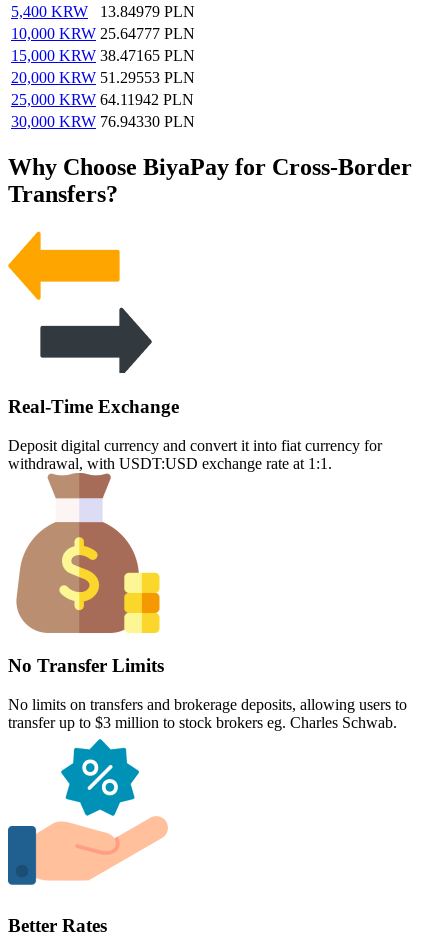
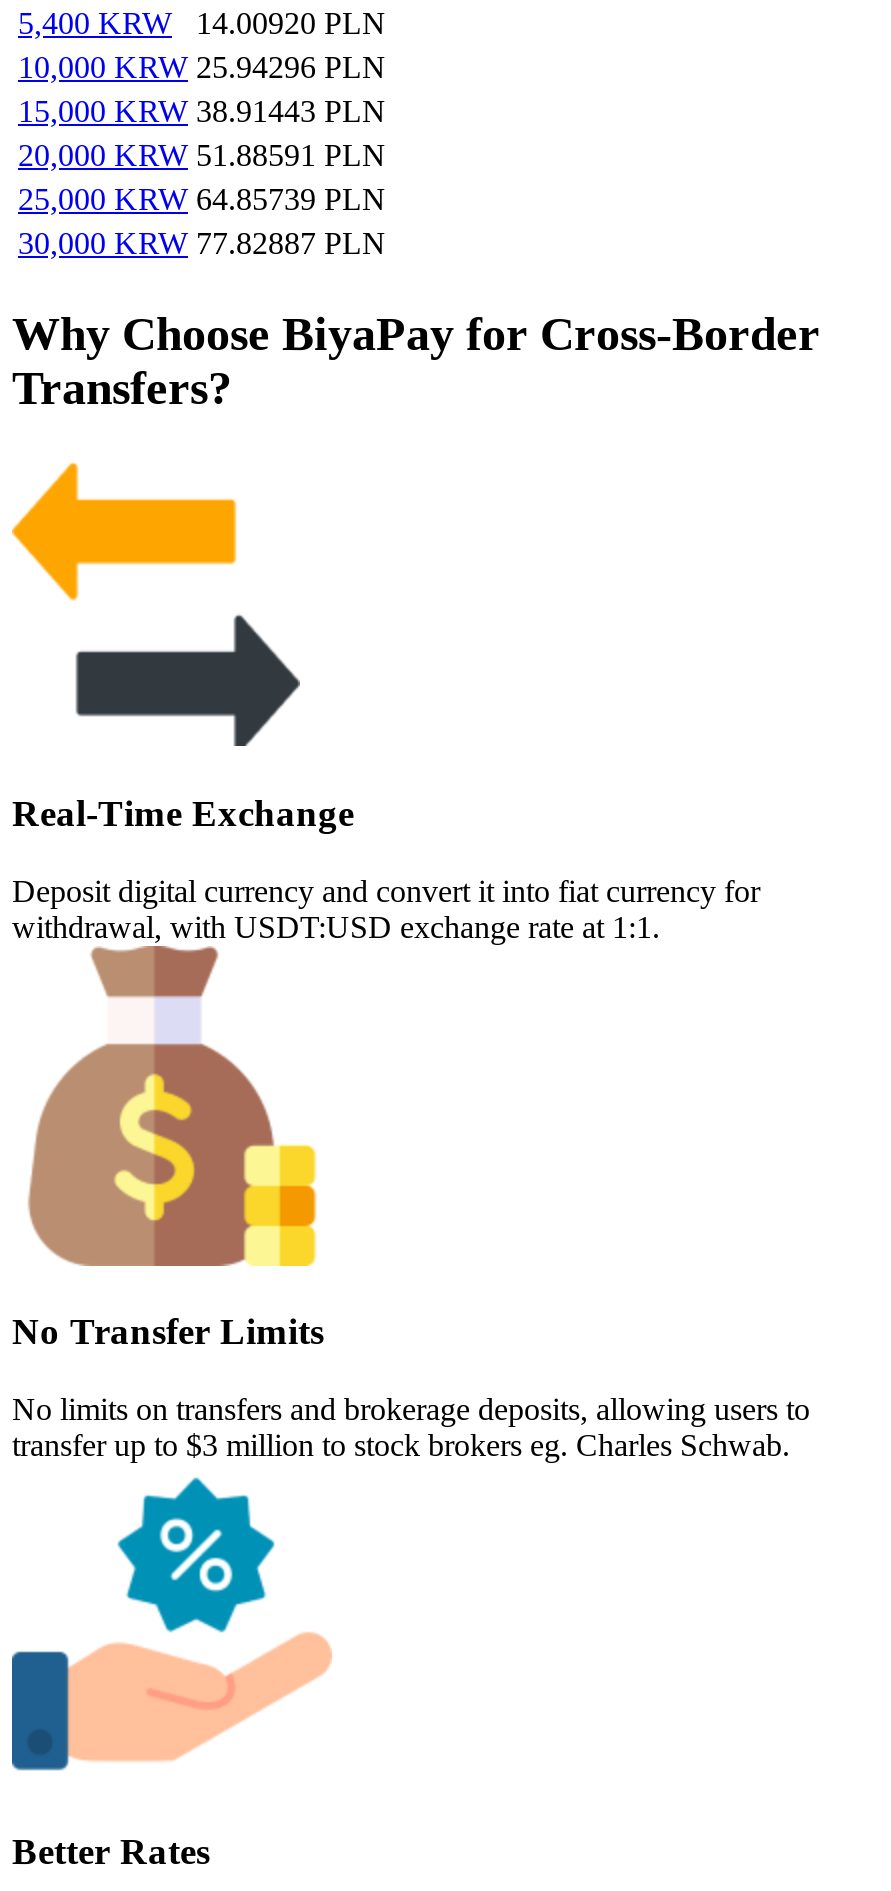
[11,3,195,20] 5,400 KRW 13.84979 PLN -> [18,7,386,41] 5,400 KRW 14.00920 PLN
[11,25,195,42] 10,000 KRW 25.64777 PLN -> [18,51,386,85] 10,000 KRW 25.94296 PLN
[11,47,195,64] 15,000 KRW 38.47165 PLN -> [18,95,386,129] 15,000 KRW 38.91443 PLN
[11,69,195,86] 20,000 KRW 51.29553 PLN -> [18,139,386,173] 20,000 KRW 51.88591 PLN
[11,91,194,108] 25,000 KRW 64.11942 PLN -> [18,183,386,217] 25,000 KRW 64.85739 PLN
[11,113,195,130] 30,000 KRW 76.94330 PLN -> [18,227,386,261] 30,000 KRW 77.82887 PLN

